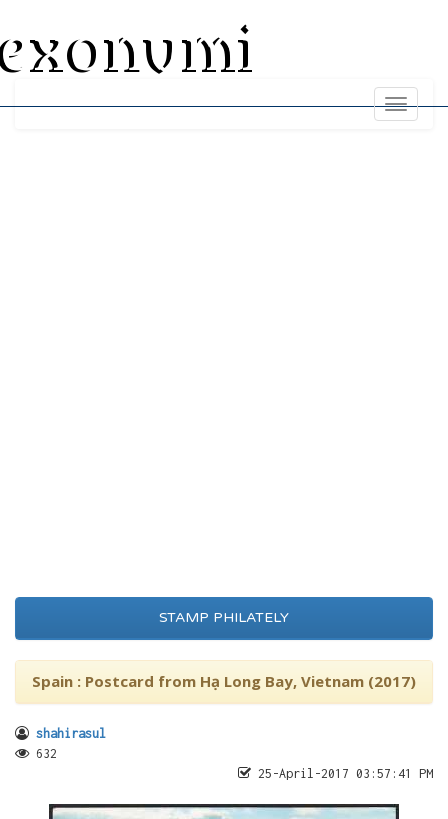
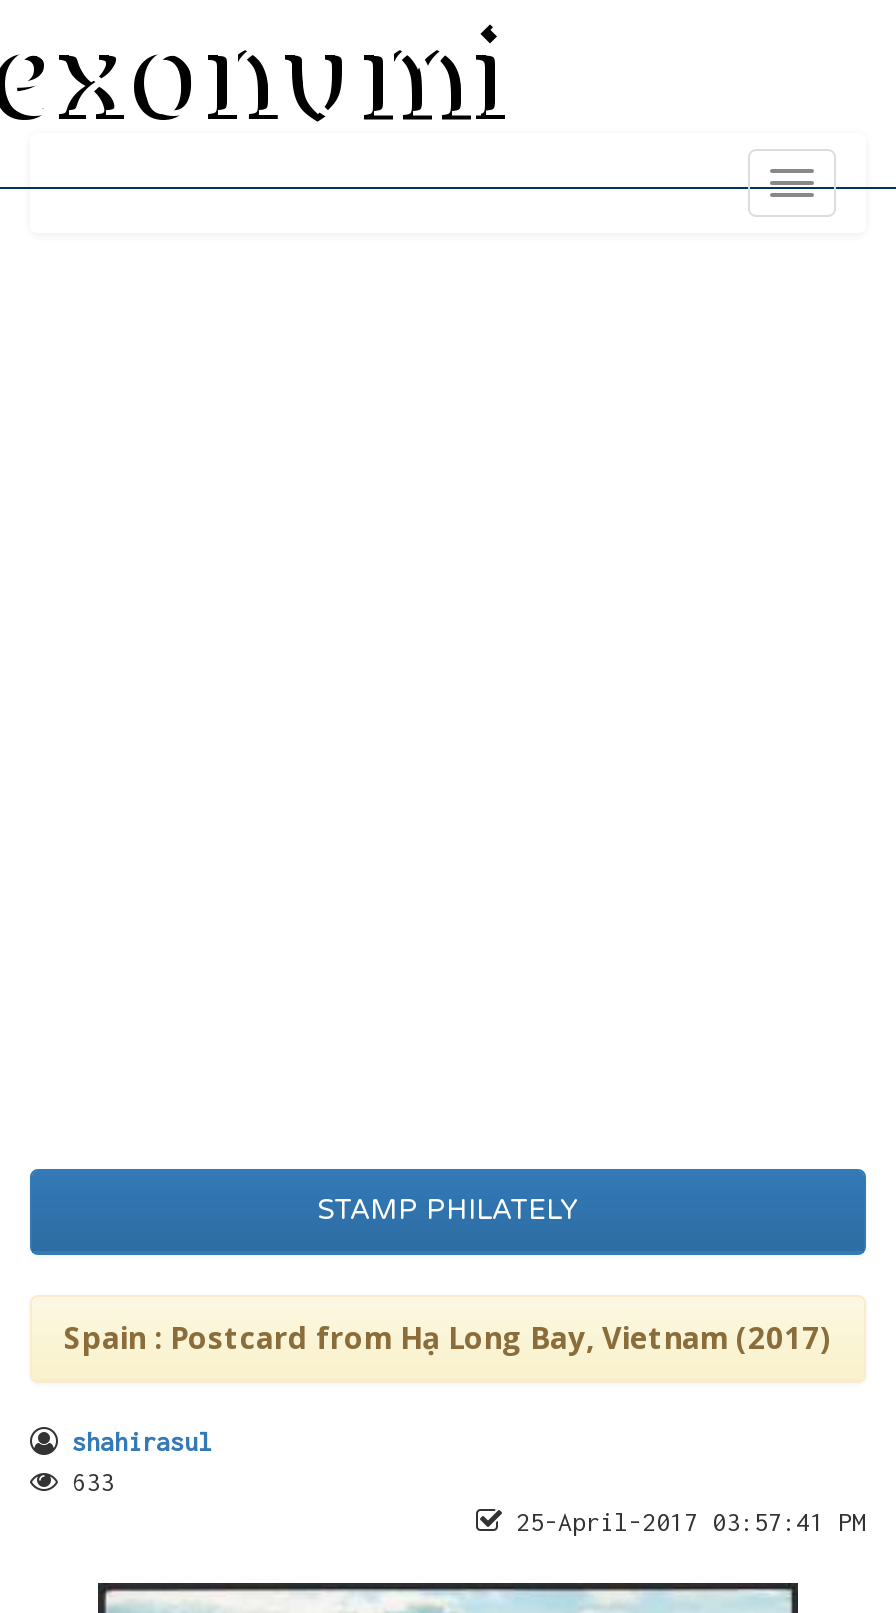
[29,746,57,761] 632 -> [58,1467,114,1497] 633

